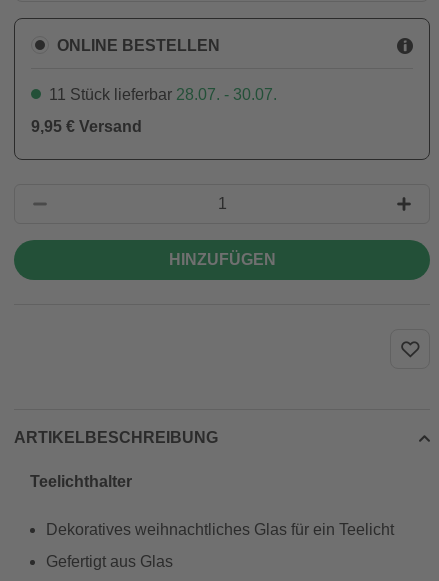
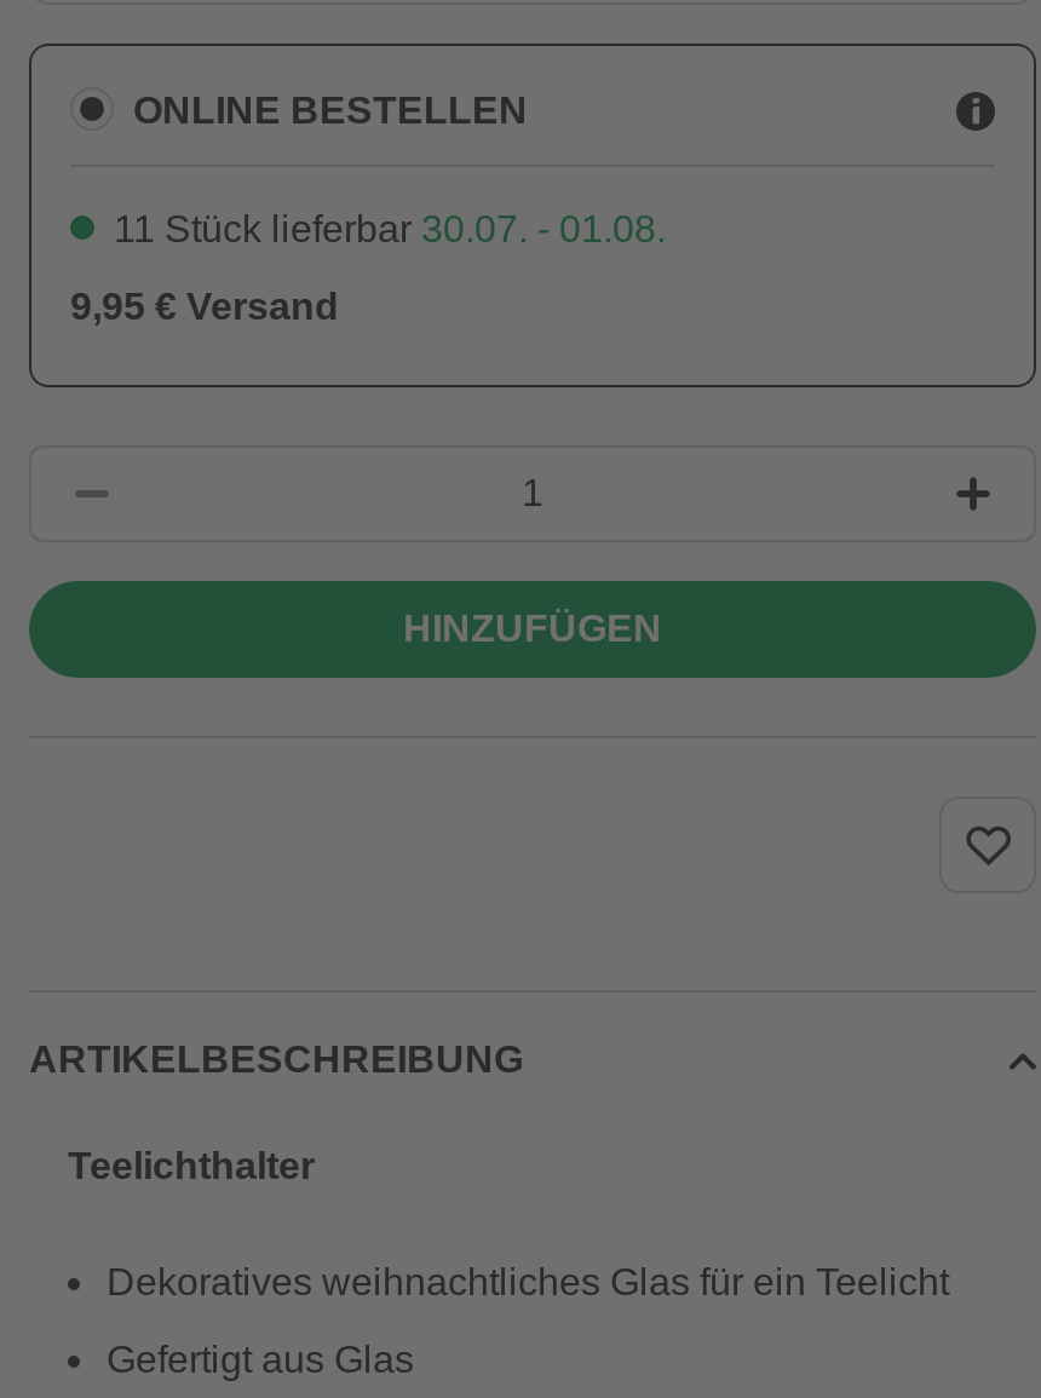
[49,86,277,103] 11 Stück lieferbar 28.07. - 30.07. -> [114,208,666,249] 11 Stück lieferbar 30.07. - 01.08.

